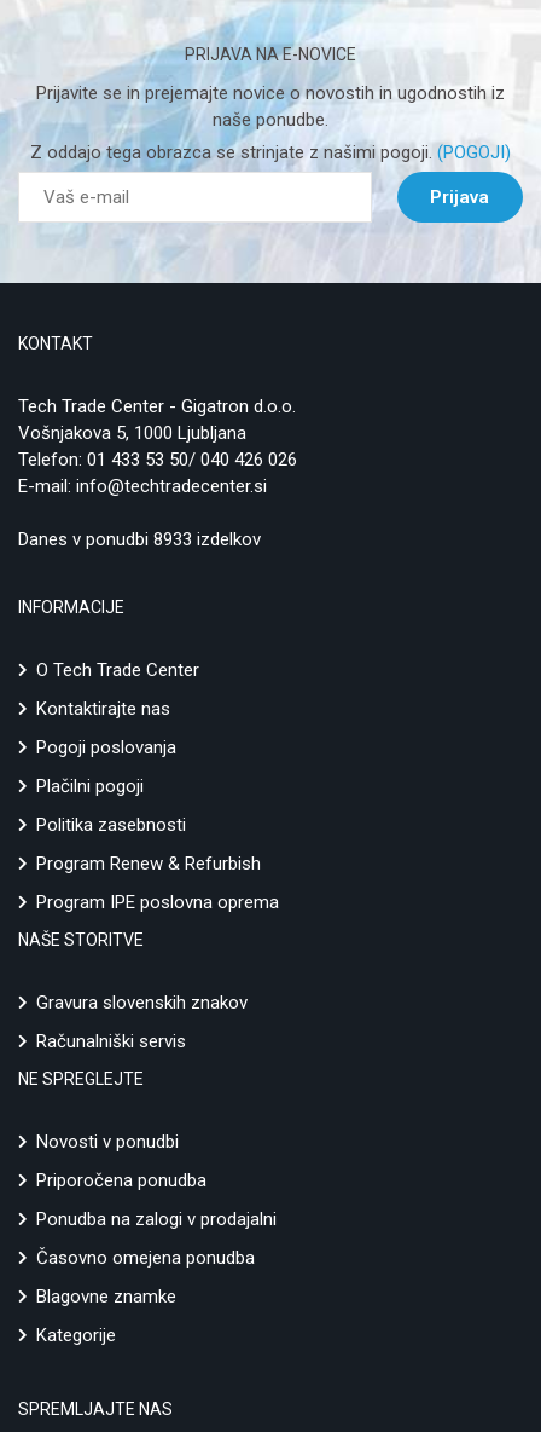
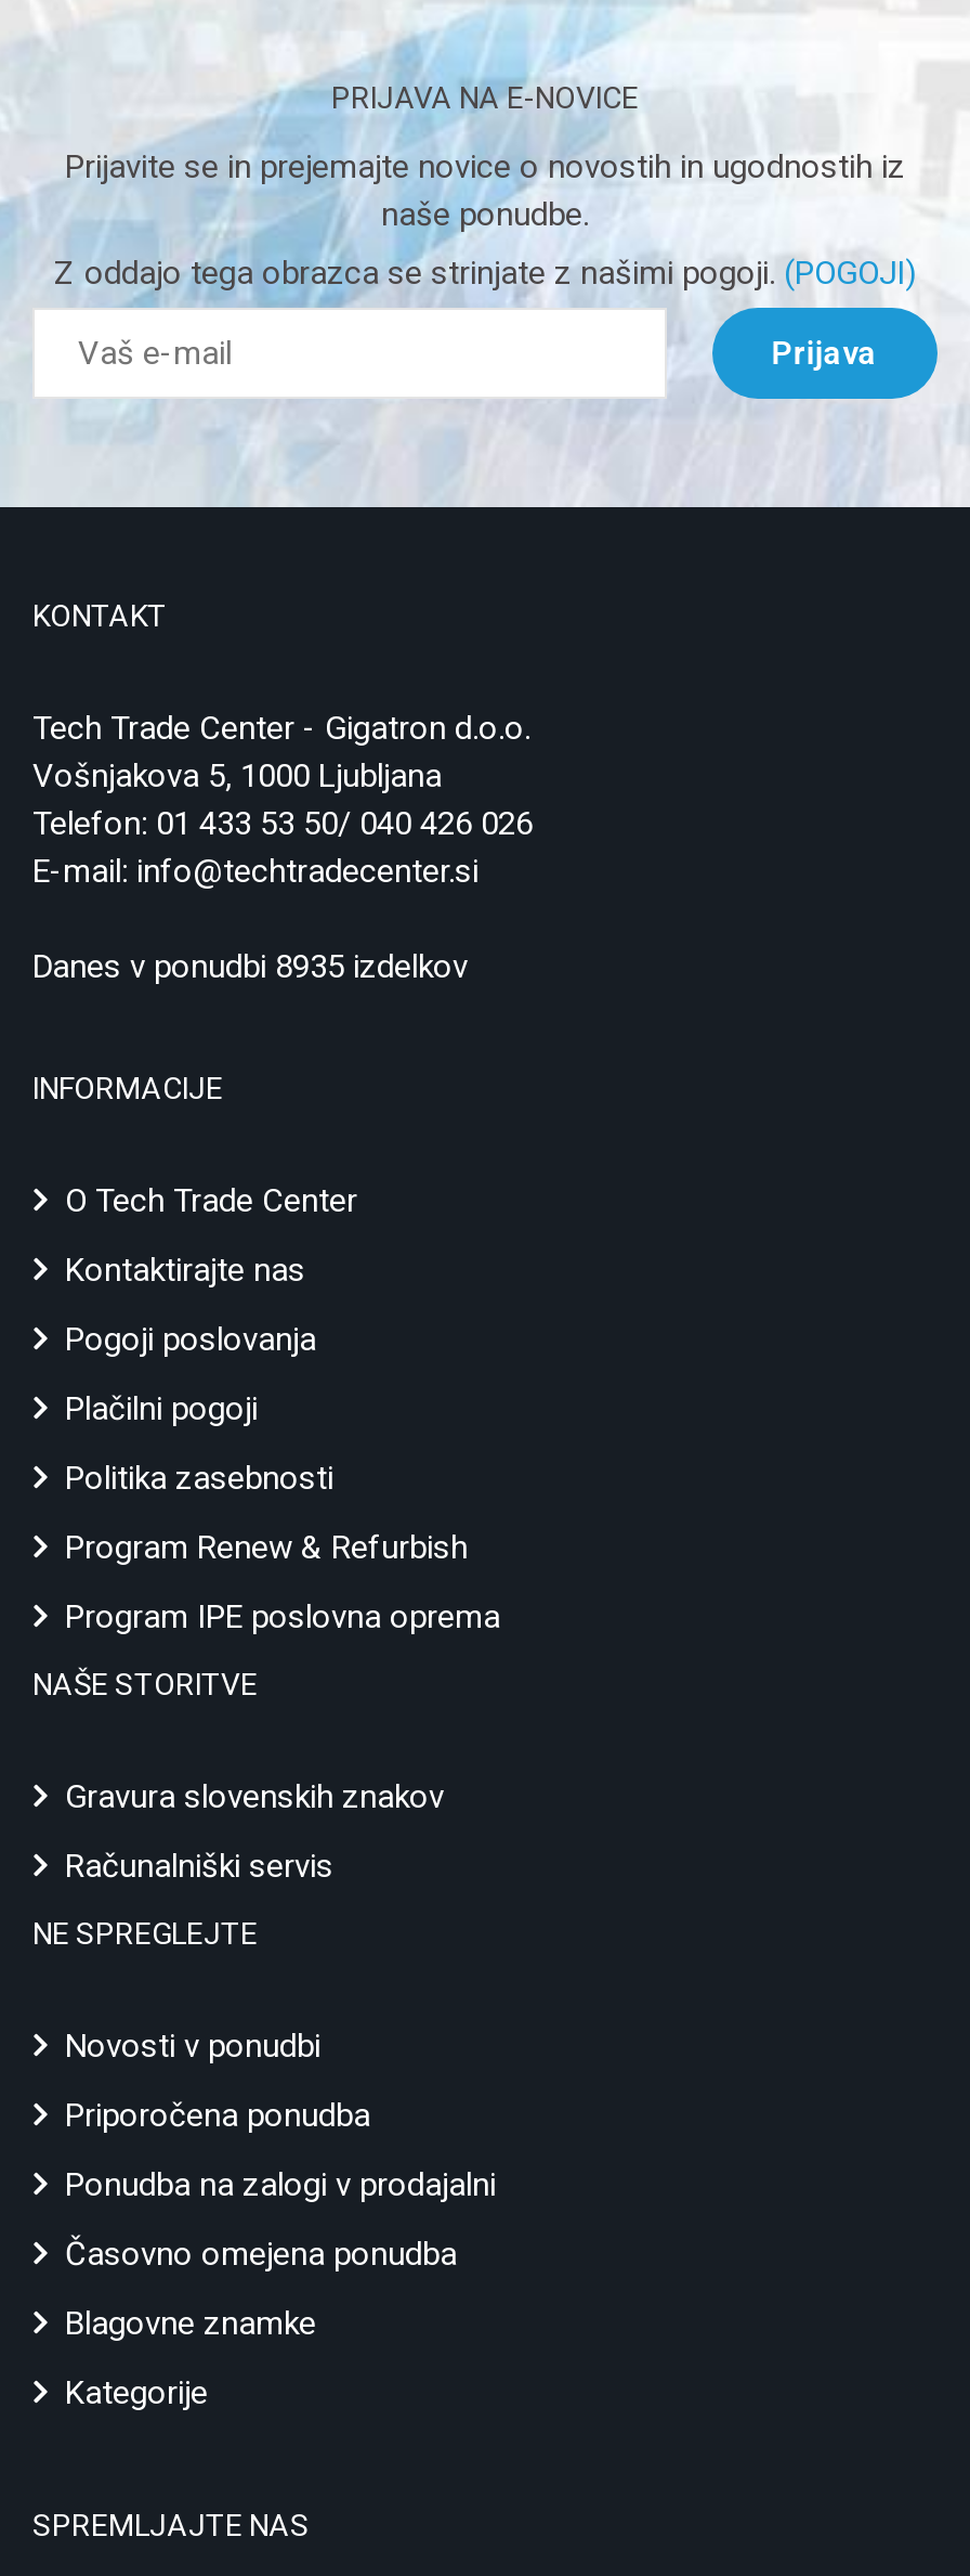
[18,528,261,550] Danes v ponudbi 8933 izdelkov -> [32,947,468,986] Danes v ponudbi 8935 izdelkov

